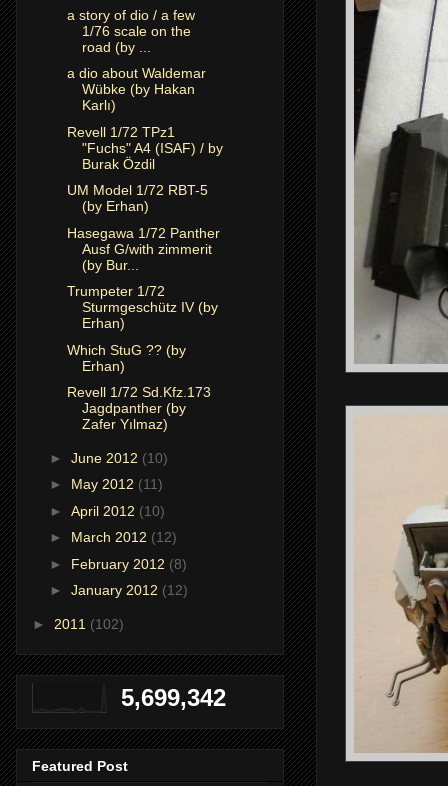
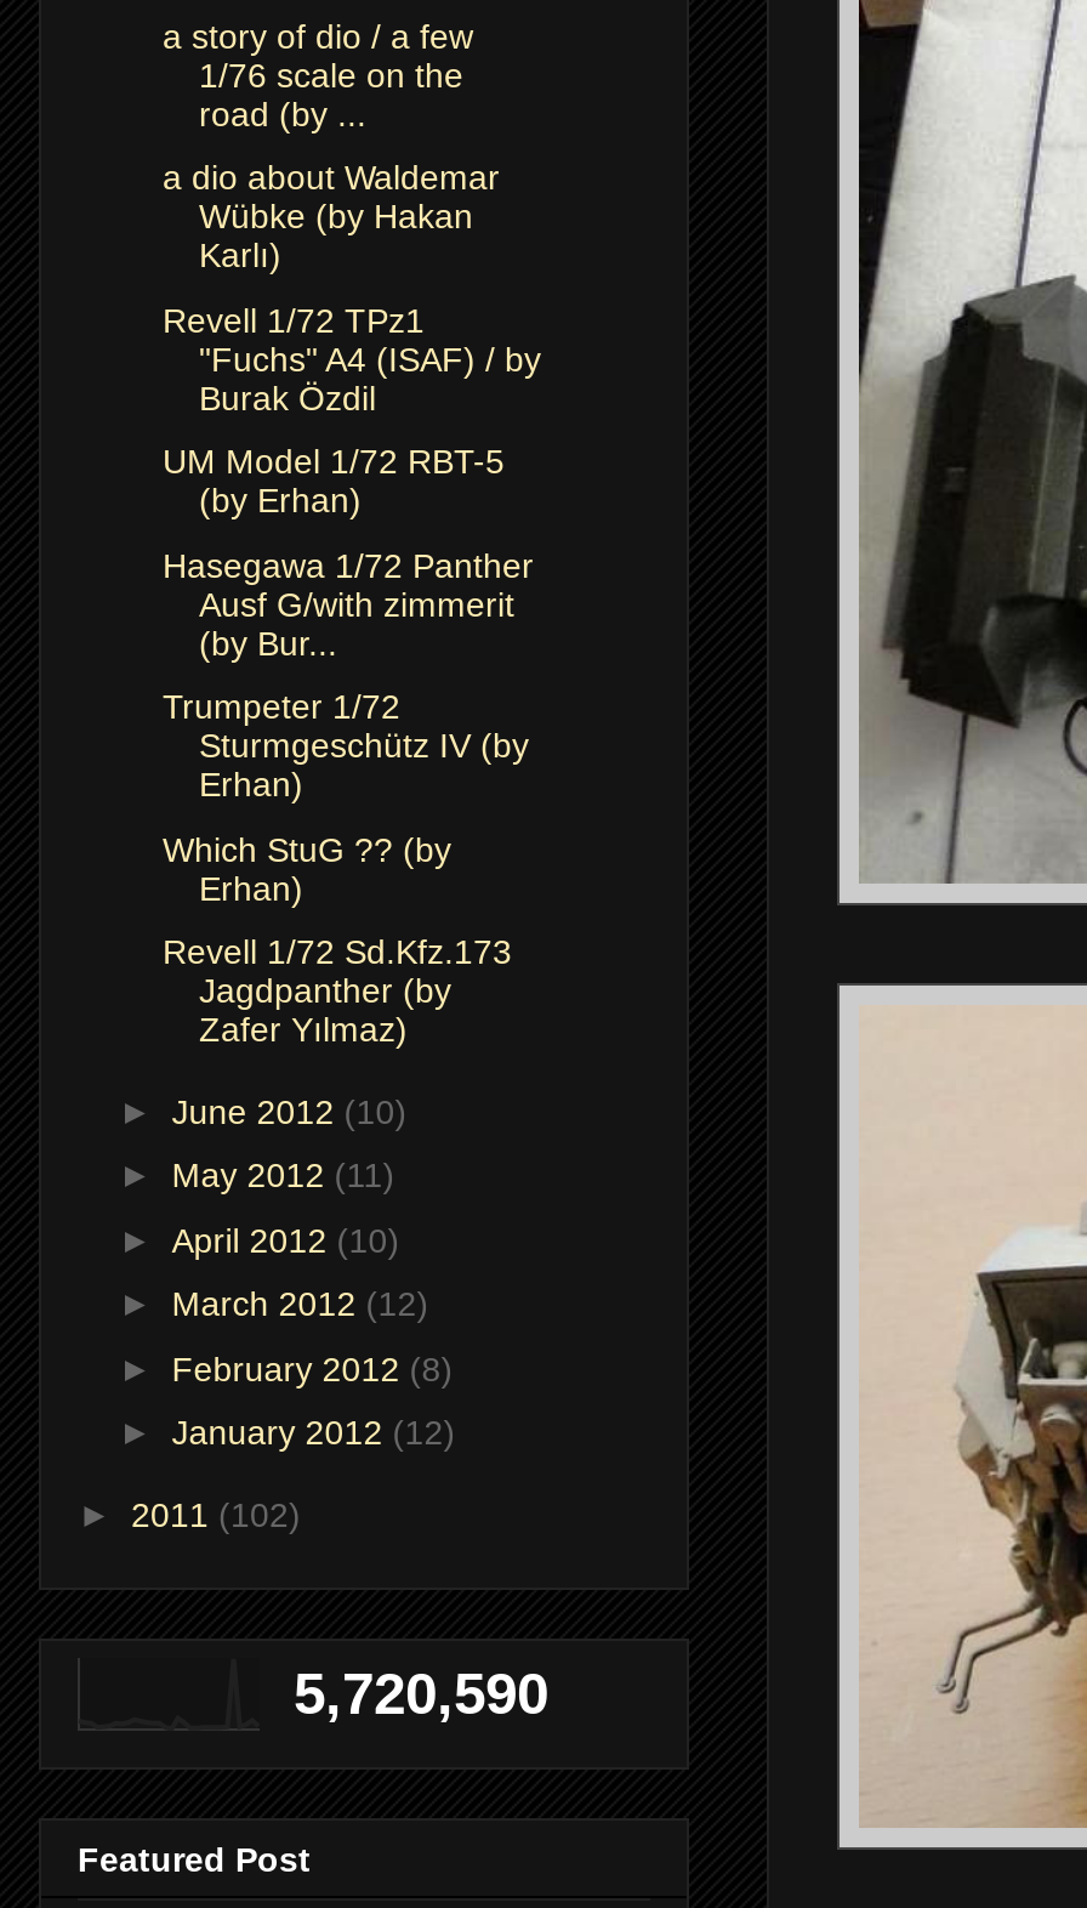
[121,684,226,711] 5,699,342 -> [294,1660,548,1725] 5,720,590

